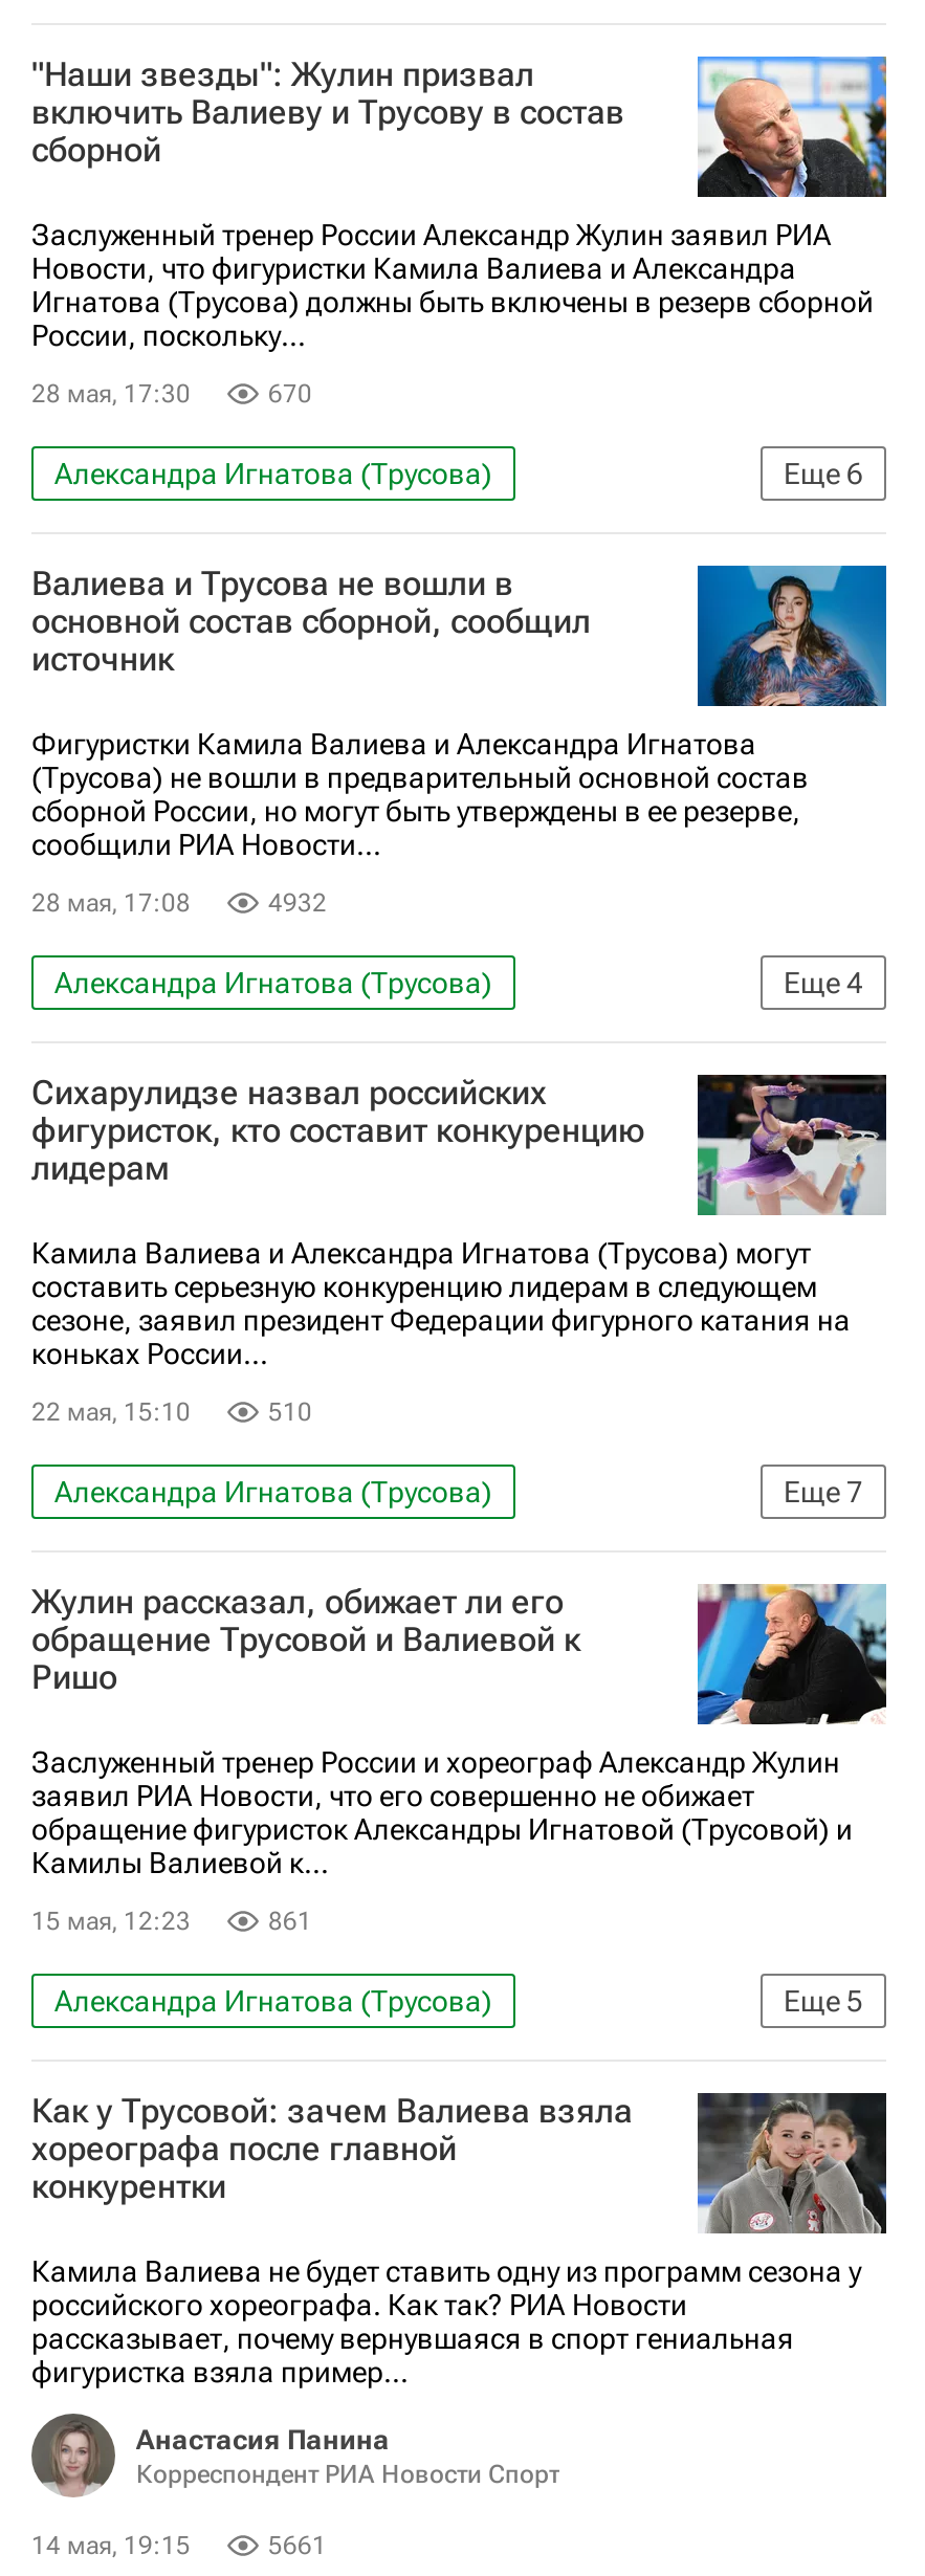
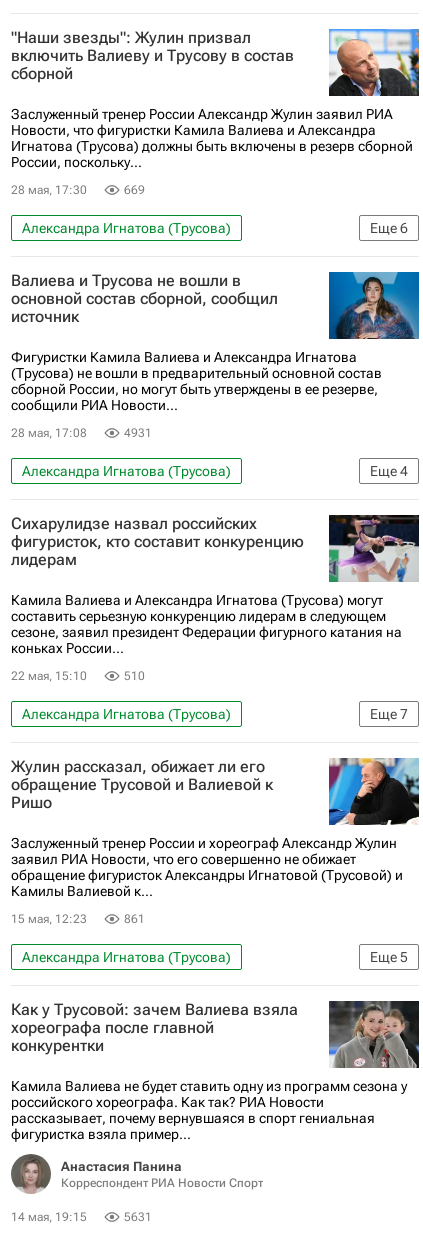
[268,378,312,408] 670 -> [124,182,145,196] 669
[268,888,327,918] 4932 -> [124,426,152,440] 4931
[268,2531,327,2560] 5661 -> [124,1210,152,1224] 5631

